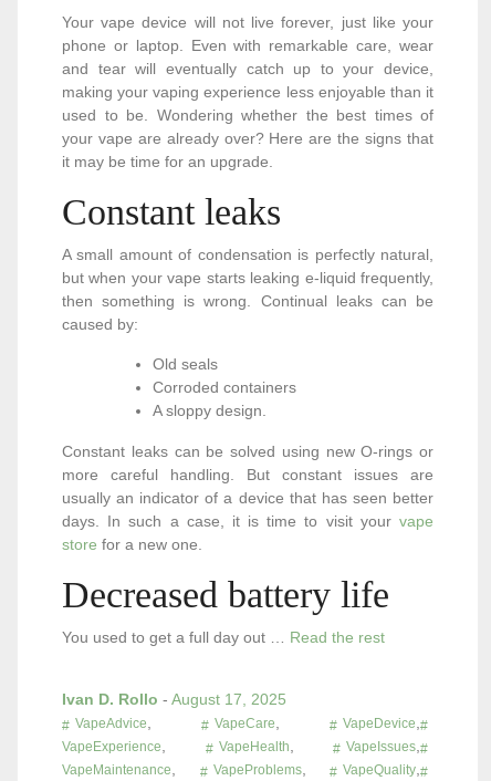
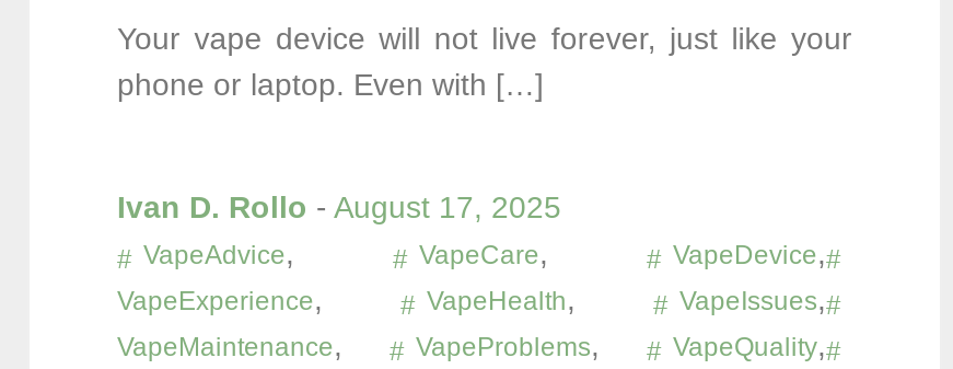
[62,37,433,646] phone or laptop. Even with remarkable care, wear | and tear will eventually catch up to your device, | making your vaping experience less enjoyable than it | used to be. Wondering whether the best times of | your vape are already over? Here are the signs that | it may be time for an upgrade. | Constant leaks | A small amount of condensation is perfectly natural, | but when your vape starts leaking e-liquid frequently, | then something is wrong. Continual leaks can be | caused by: | Old seals | Corroded containers | A sloppy design. | Constant leaks can be solved using new O-rings or | more careful handling. But constant issues are | usually an indicator of a device that has seen better | days. In such a case, it is time to visit your vape | store for a new one. | Decreased battery life | You used to get a full day out … Read the rest -> [117,67,544,102] phone or laptop. Even with […]

